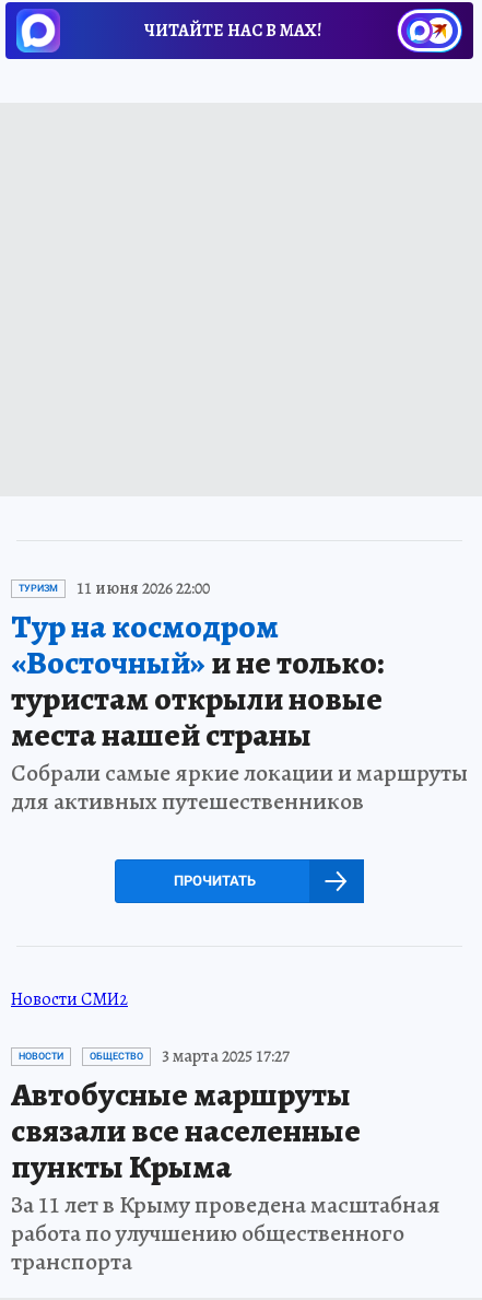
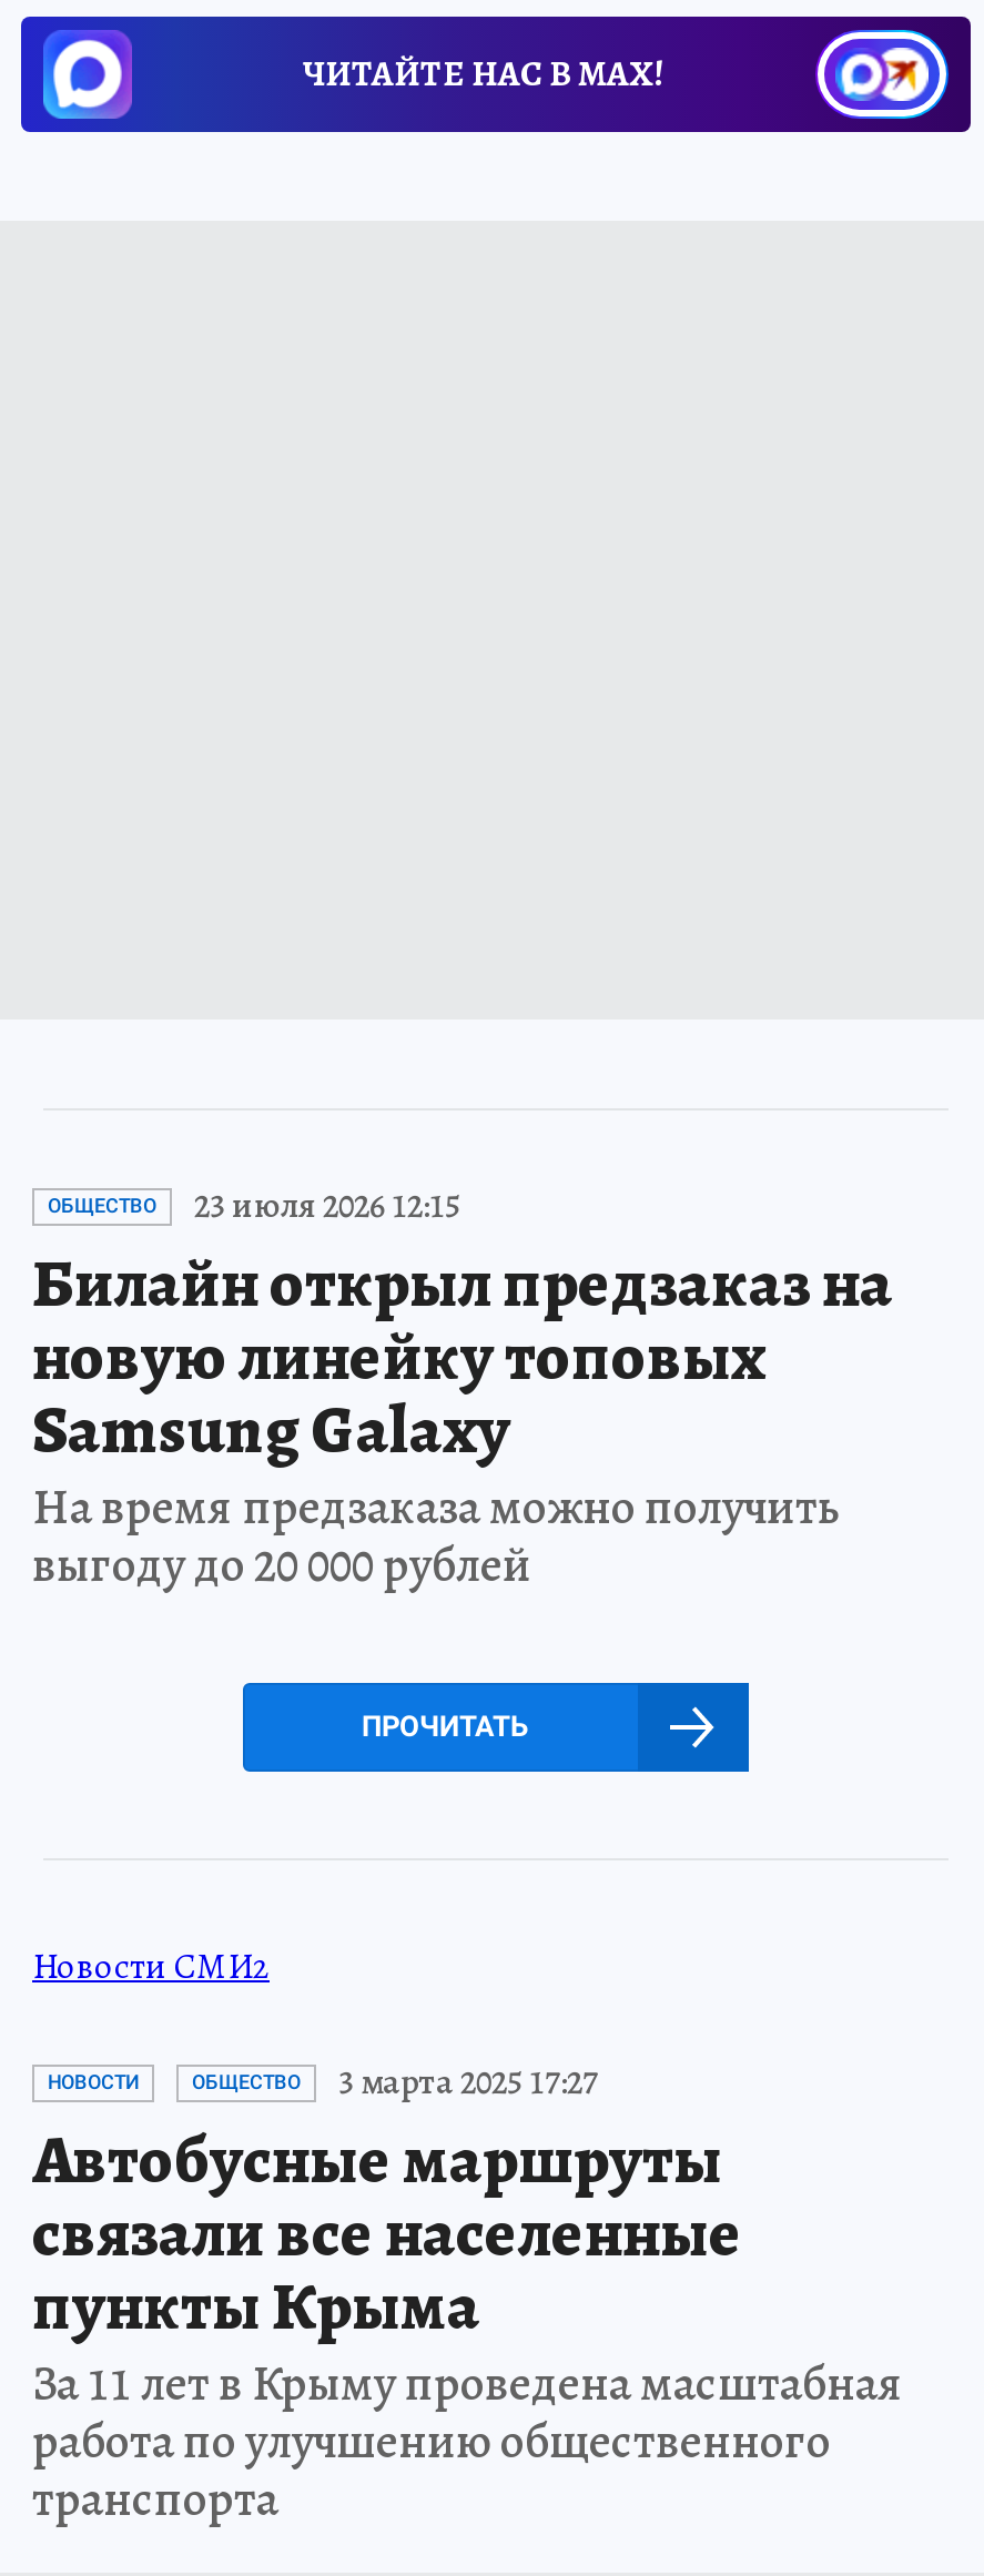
[11,577,468,818] ТУРИЗМ | 11 июня 2026 22:00 | Тур на космодром | «Восточный»и не только: | туристам открыли новые | места нашей страны | Собрали самые яркие локации и маршруты | для активных путешественников -> [32,1182,893,1600] ОБЩЕСТВО | 23 июля 2026 12:15 | Билайн открыл предзаказ на | новую линейку топовых | Samsung Galaxy | На время предзаказа можно получить | выгоду до 20 000 рублей

